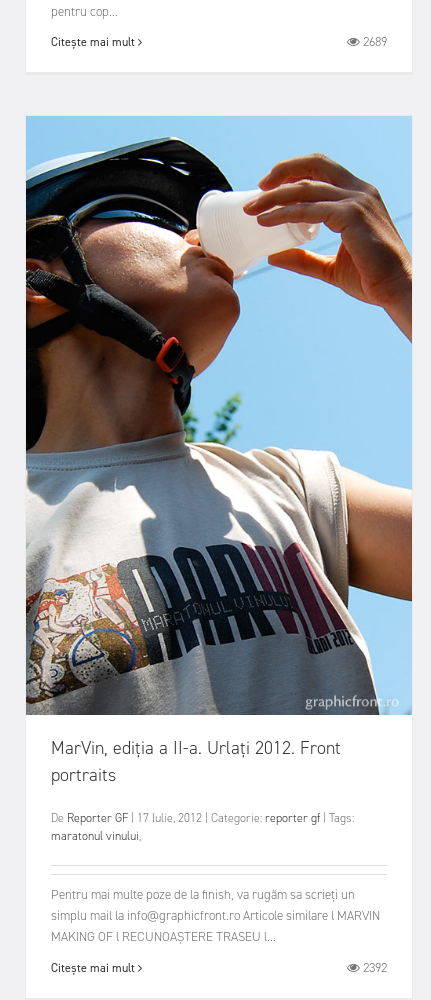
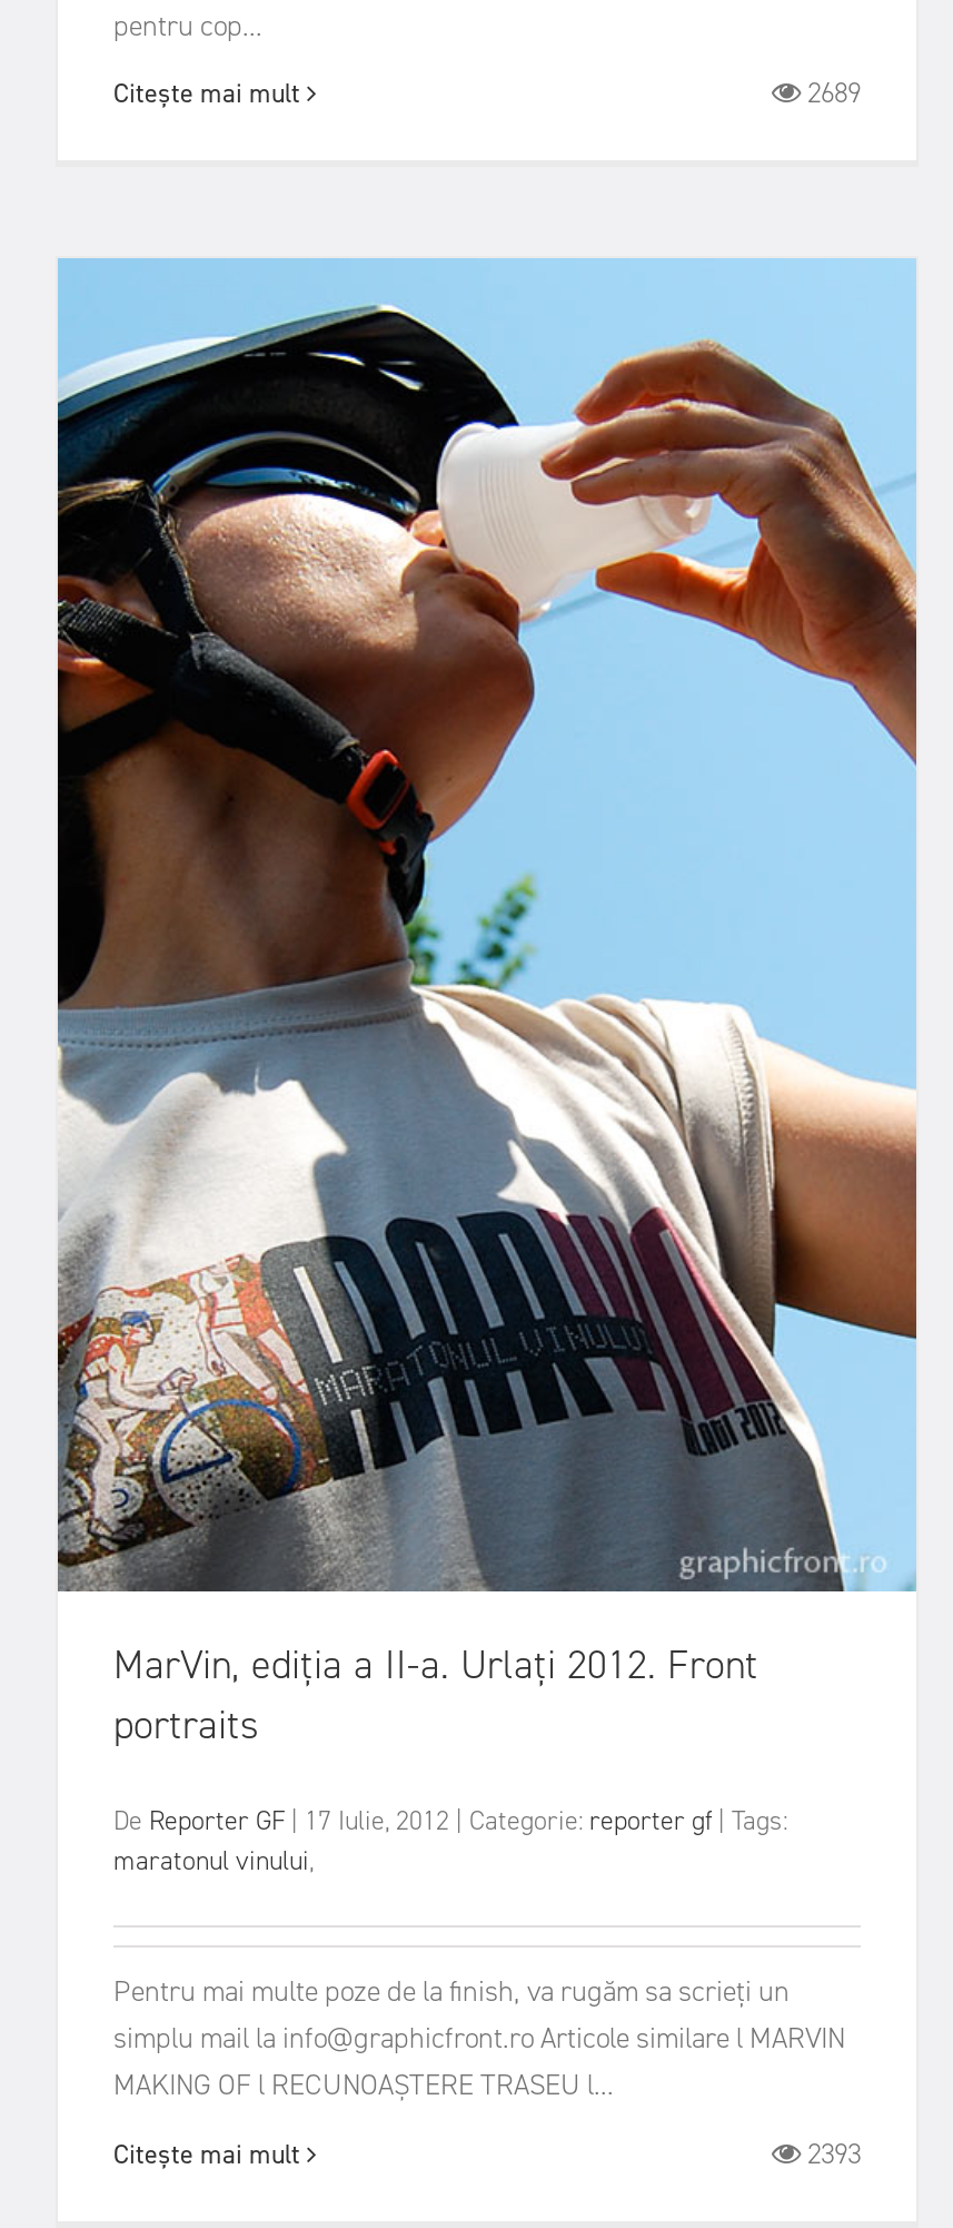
[360,959,387,976] 2392 -> [801,2134,861,2171] 2393

